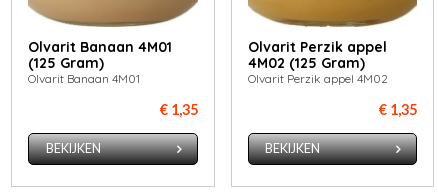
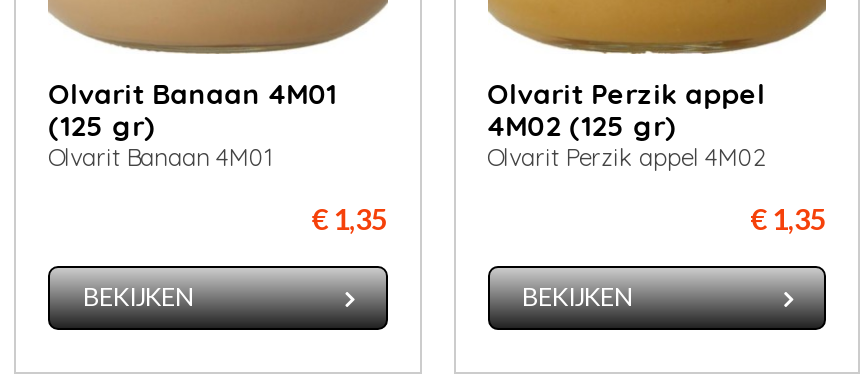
[28,54,104,72] (125 Gram) -> [48,107,154,143] (125 gr)
[248,54,365,72] 4M02 (125 Gram) -> [487,107,675,143] 4M02 (125 gr)

